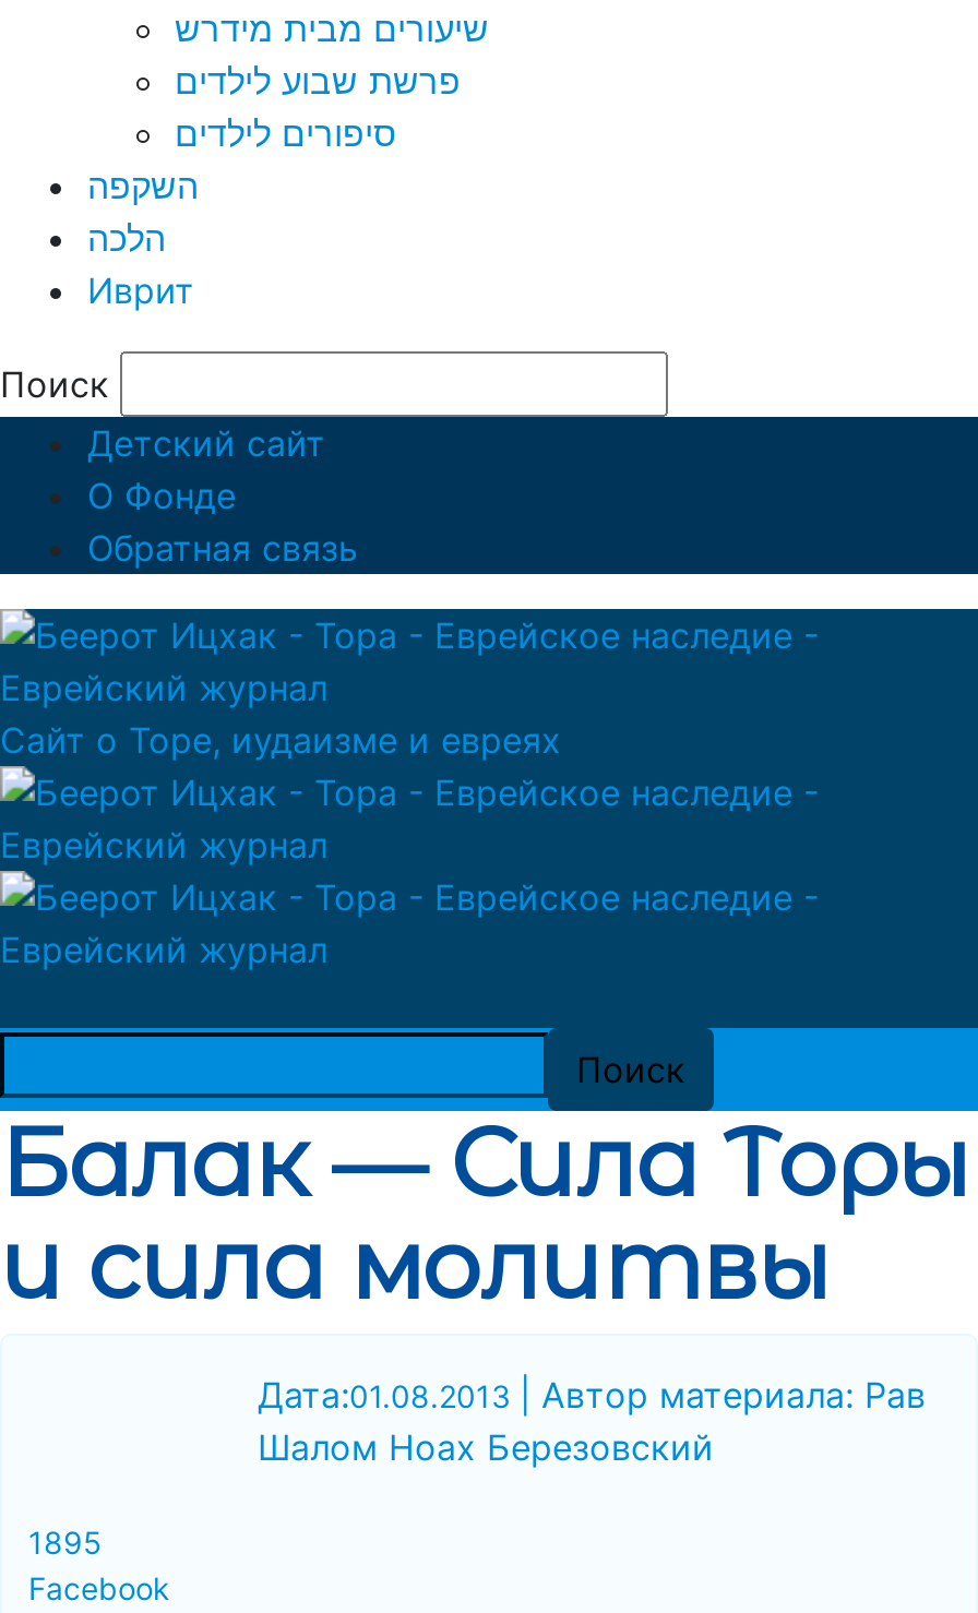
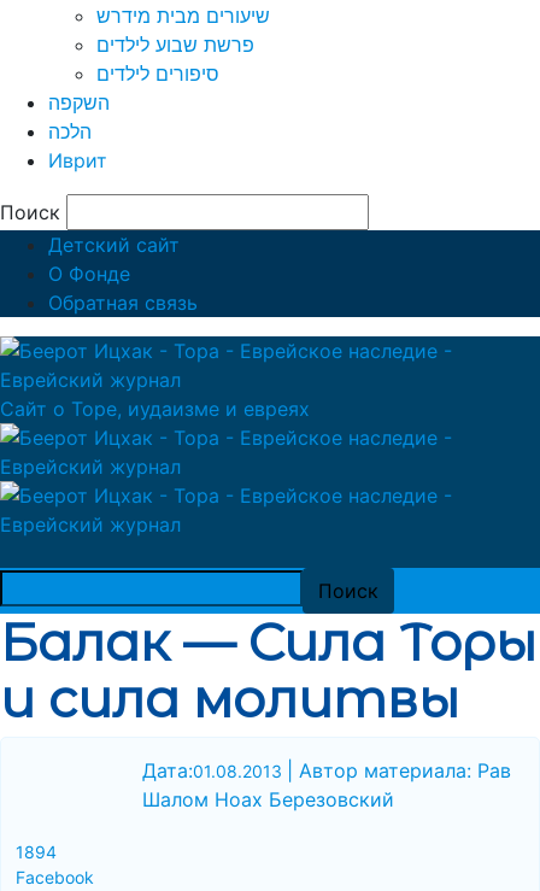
[28,1524,103,1561] 1895 -> [16,842,57,862] 1894

